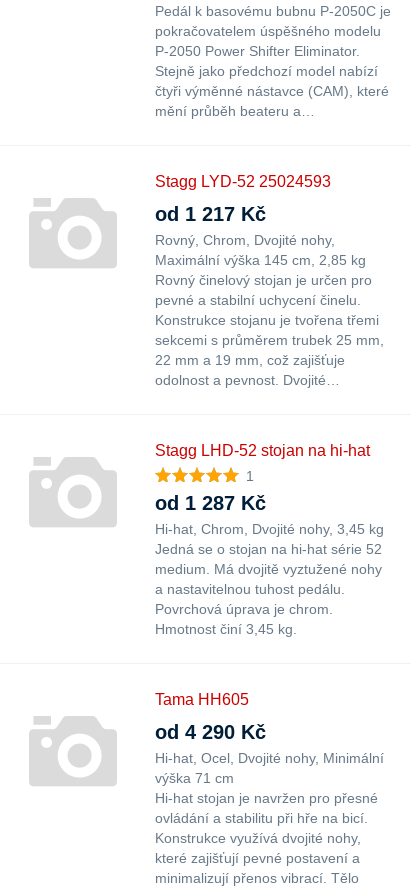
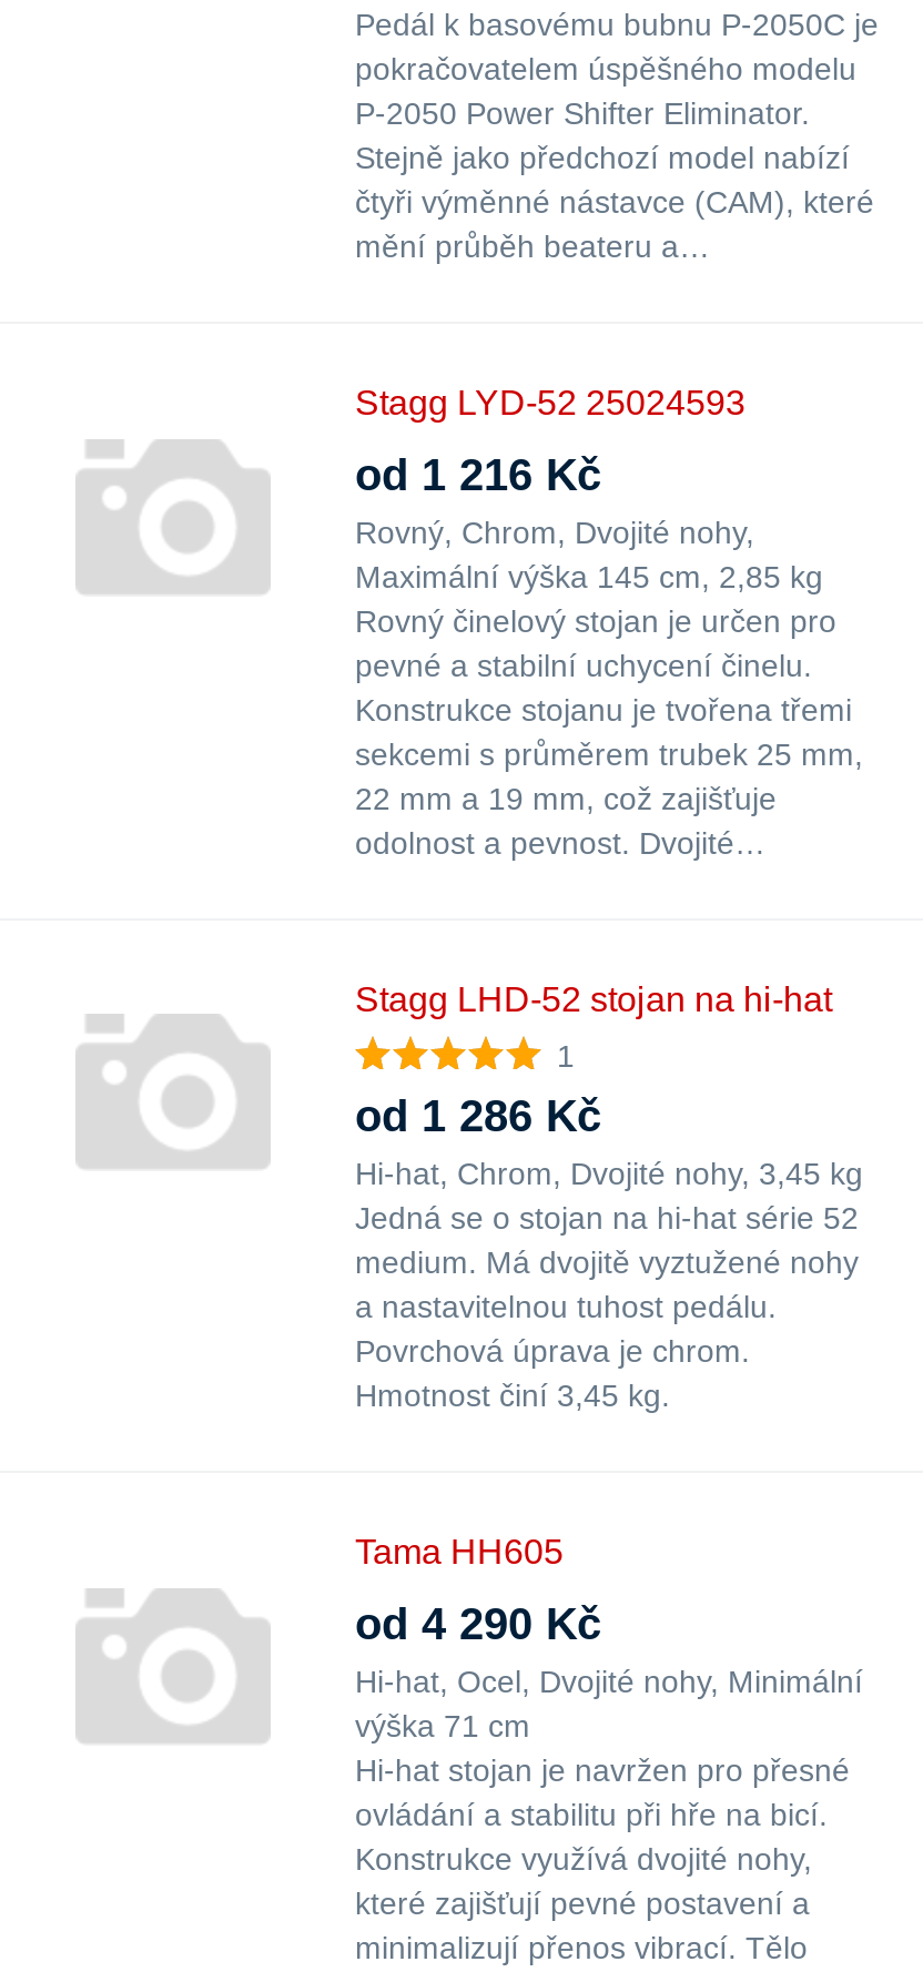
[155,203,266,225] od 1 217 Kč -> [355,450,601,499] od 1 216 Kč
[155,492,266,514] od 1 287 Kč -> [355,1091,601,1140] od 1 286 Kč

